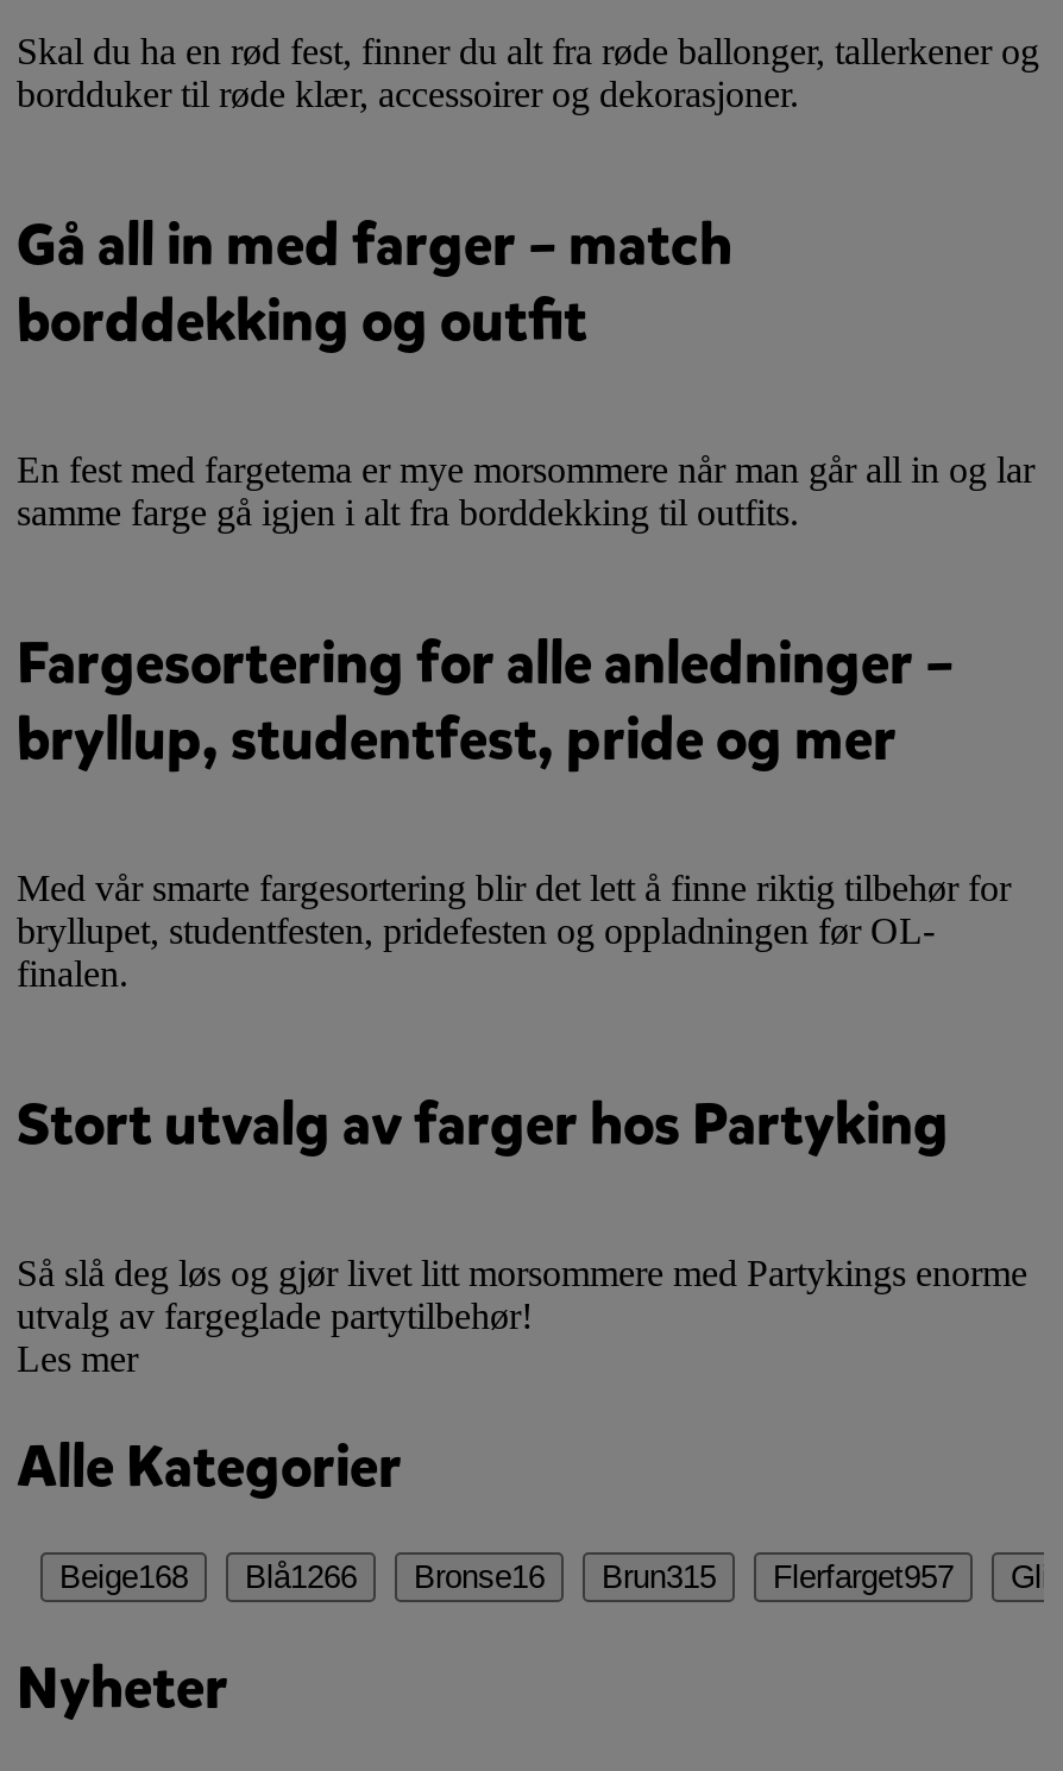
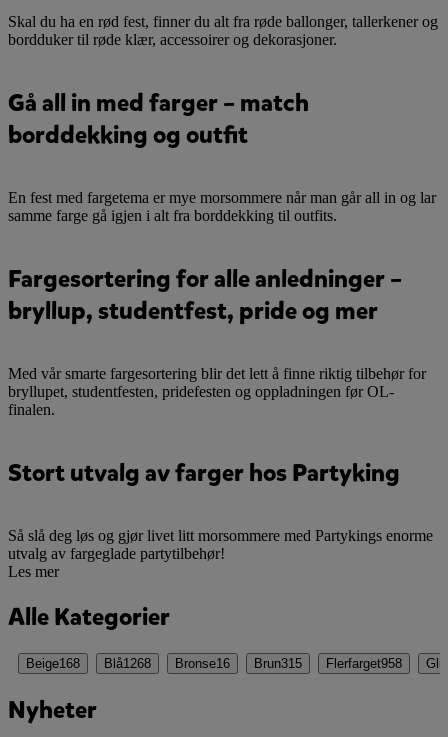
[245,1559,357,1594] Blå1266 -> [104,656,151,671] Blå1268
[773,1559,954,1594] Flerfarget957 -> [326,656,402,671] Flerfarget958

